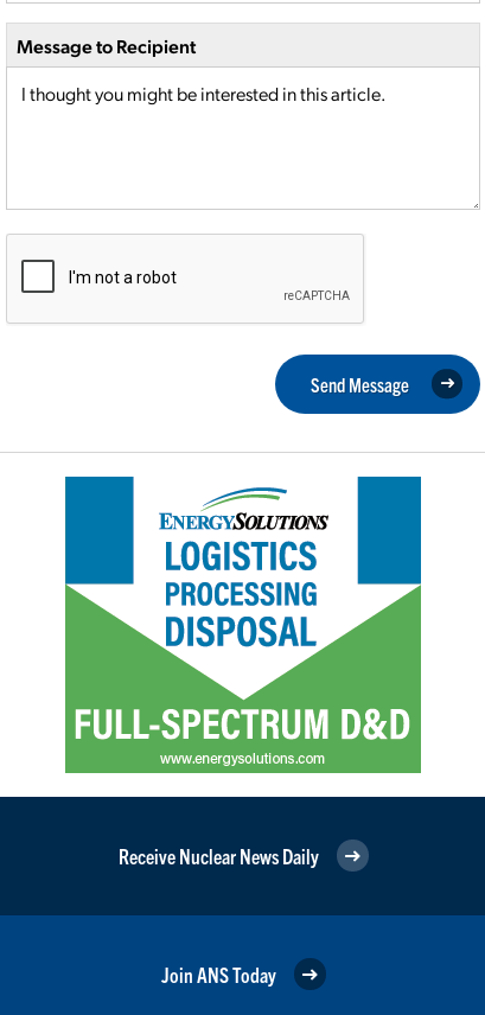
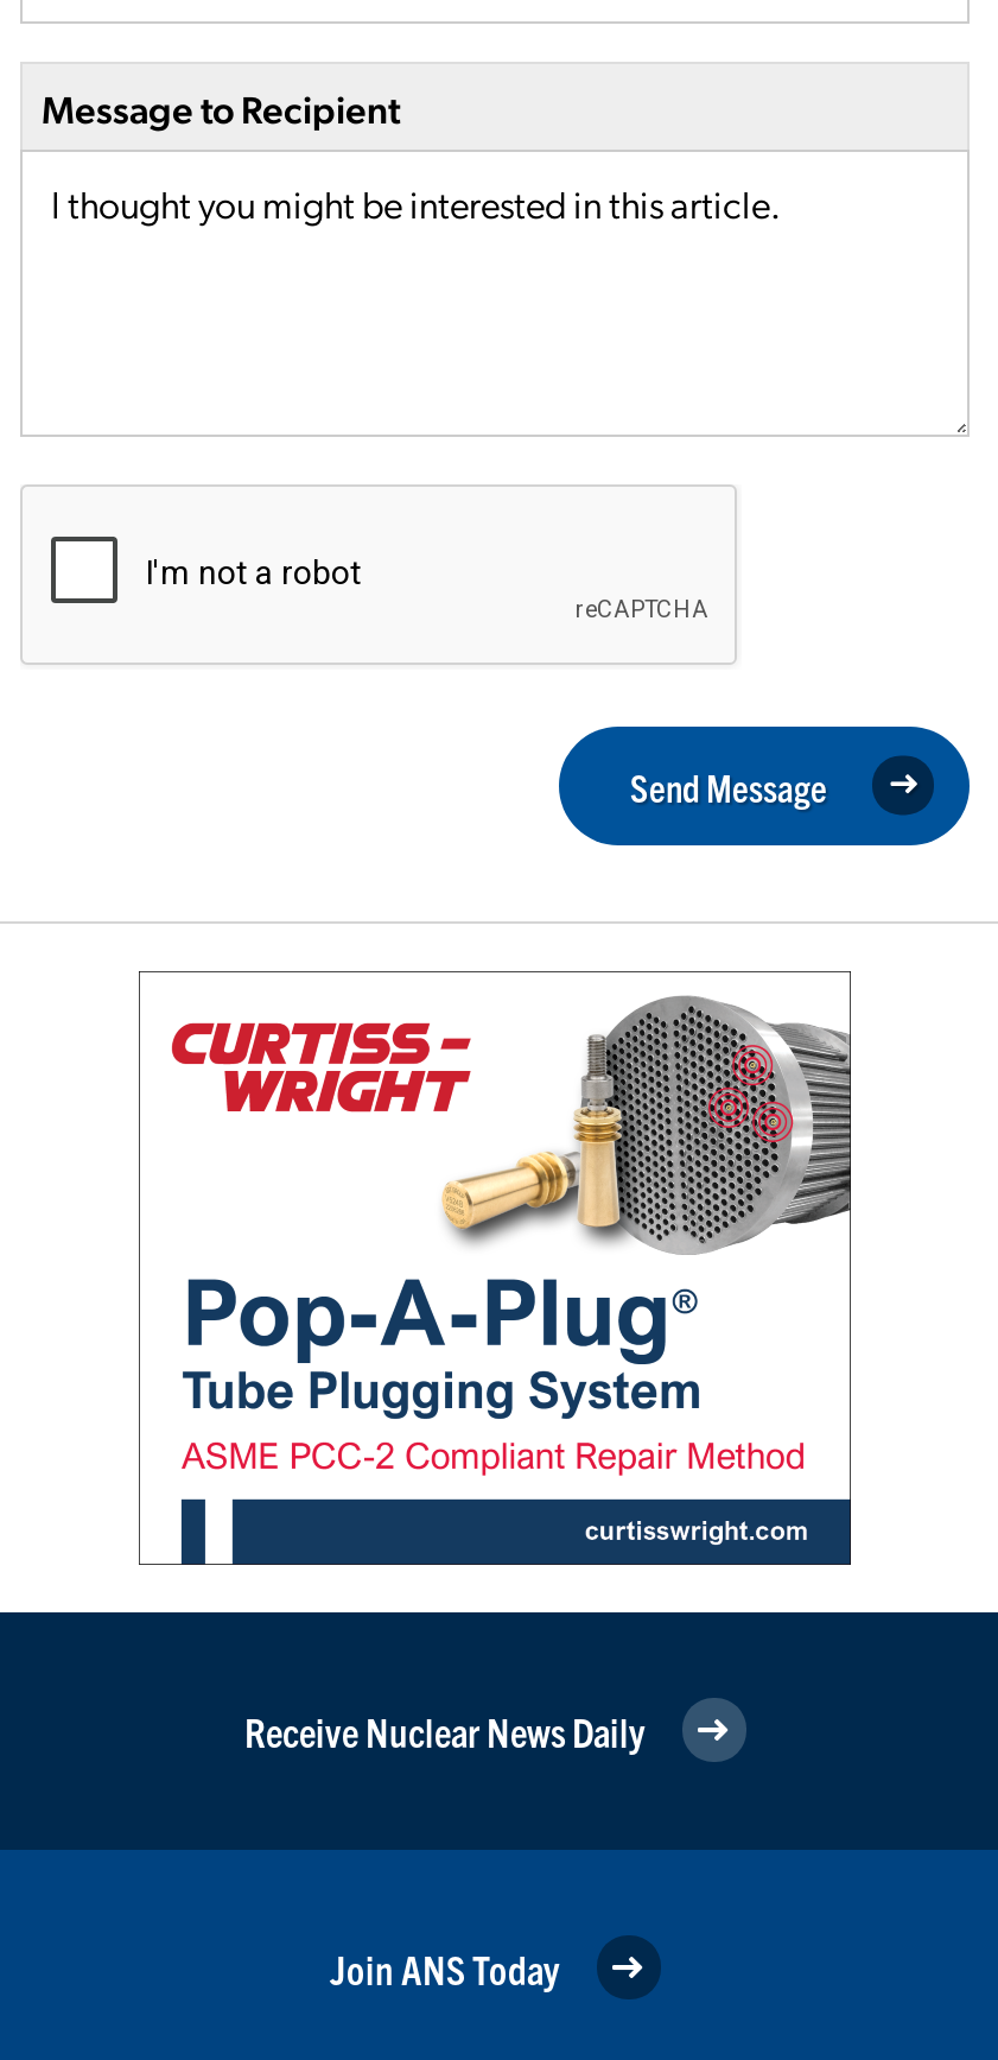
[64,475,422,774] [image] -> [139,971,853,1567] [image]

